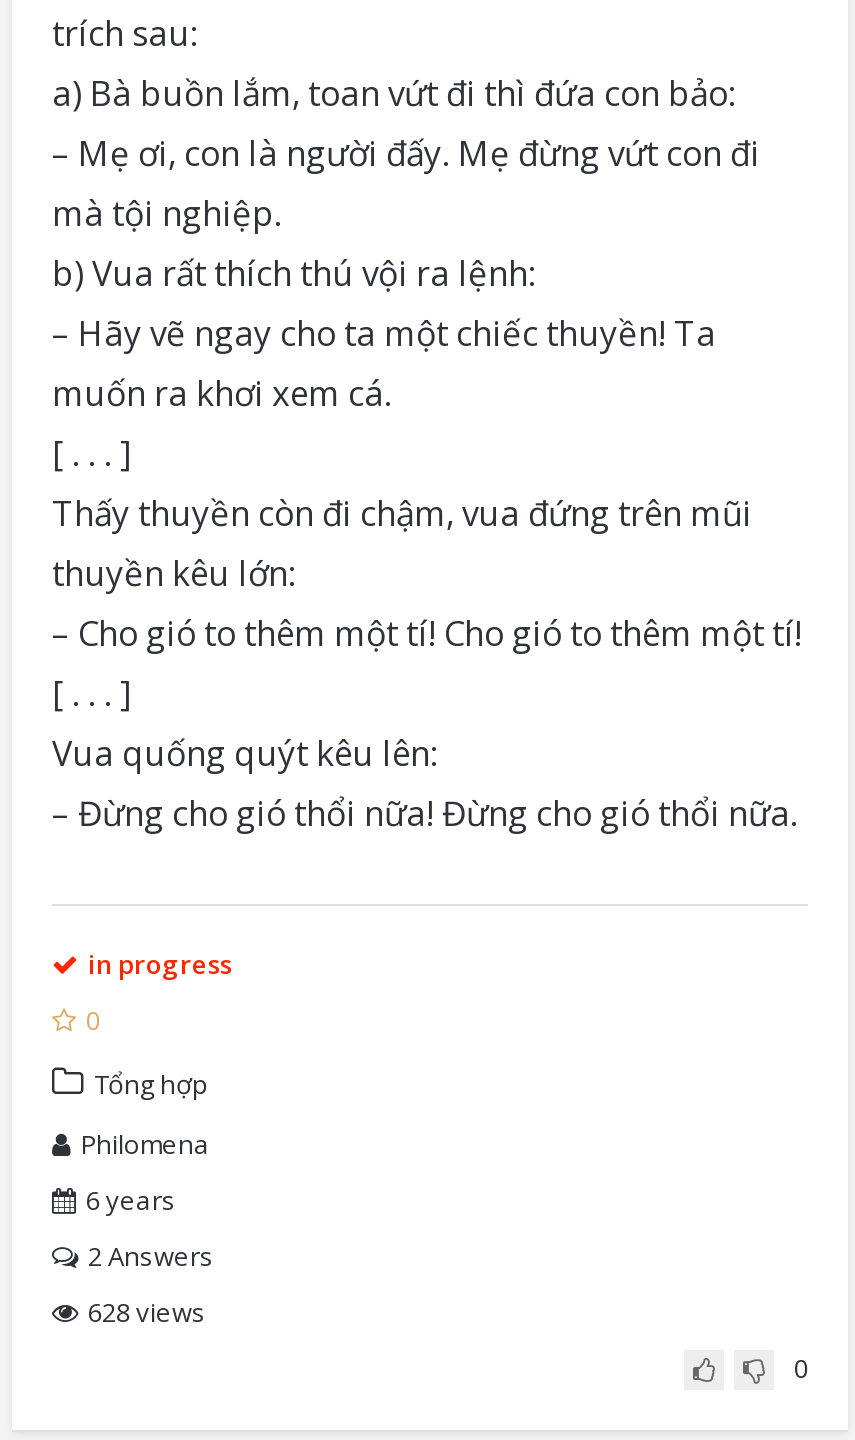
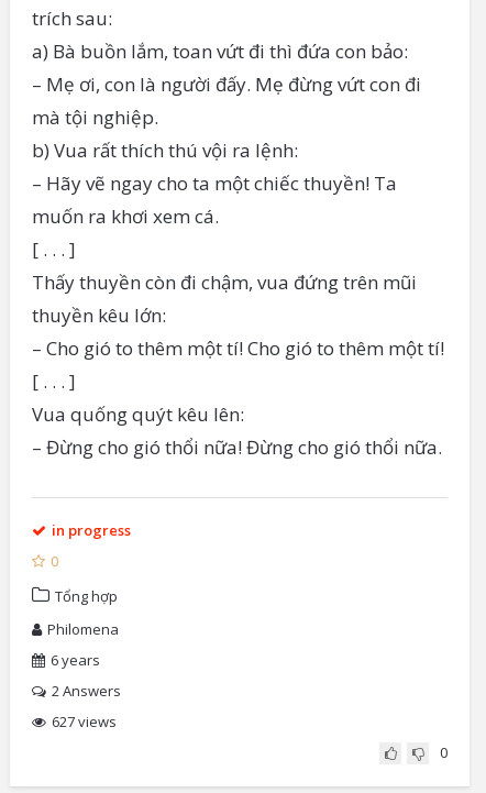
[88,1294,206,1330] 628 views -> [52,712,117,731] 627 views

